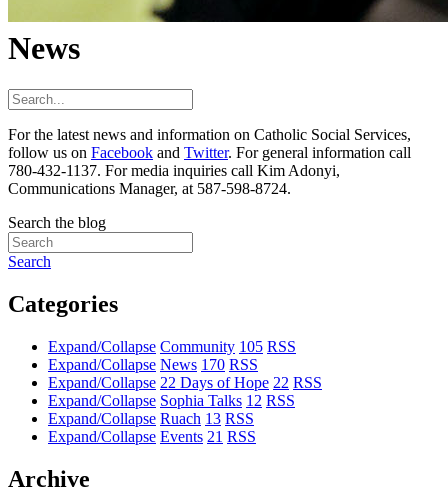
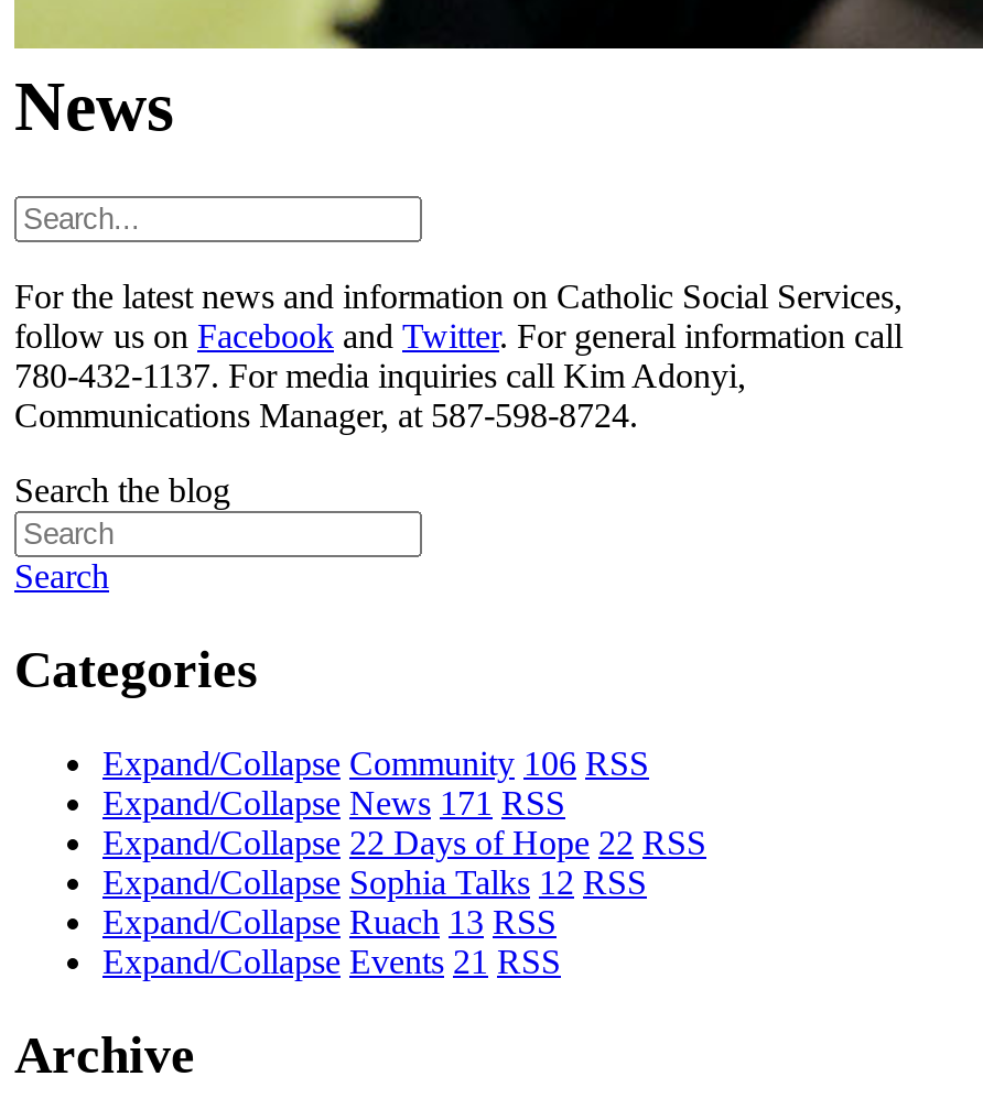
[48,338,296,355] Expand/Collapse Community 105 RSS -> [102,744,649,781] Expand/Collapse Community 106 RSS
[48,356,258,373] Expand/Collapse News 170 RSS -> [102,783,565,821] Expand/Collapse News 171 RSS

